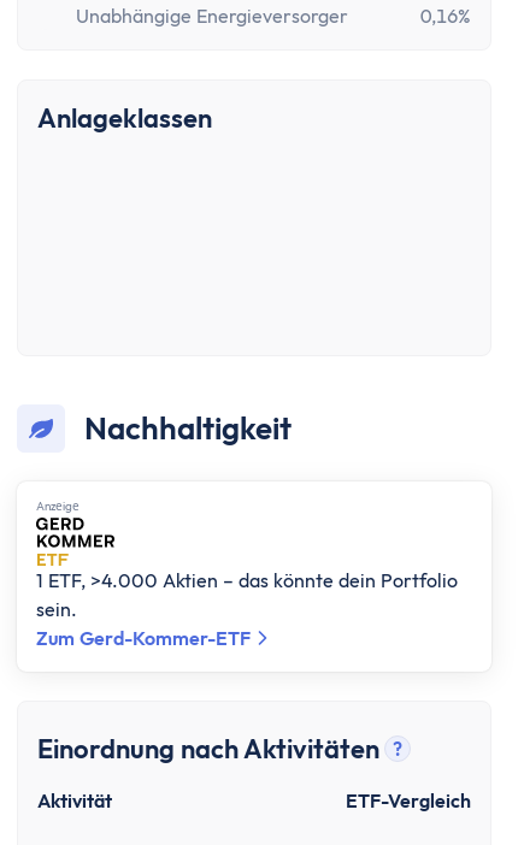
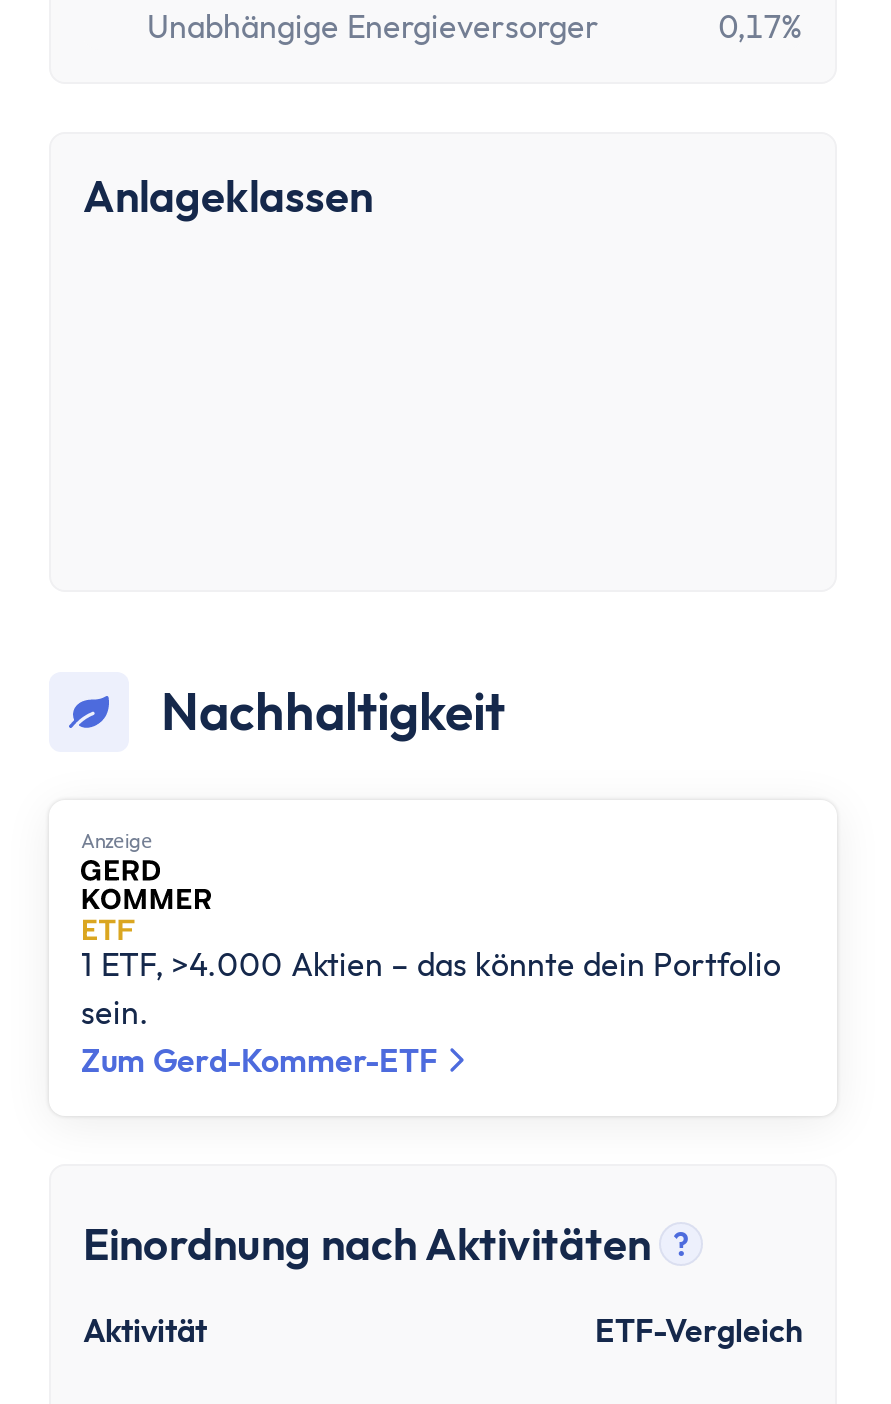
[420,4,471,28] 0,16% -> [719,6,803,46] 0,17%

